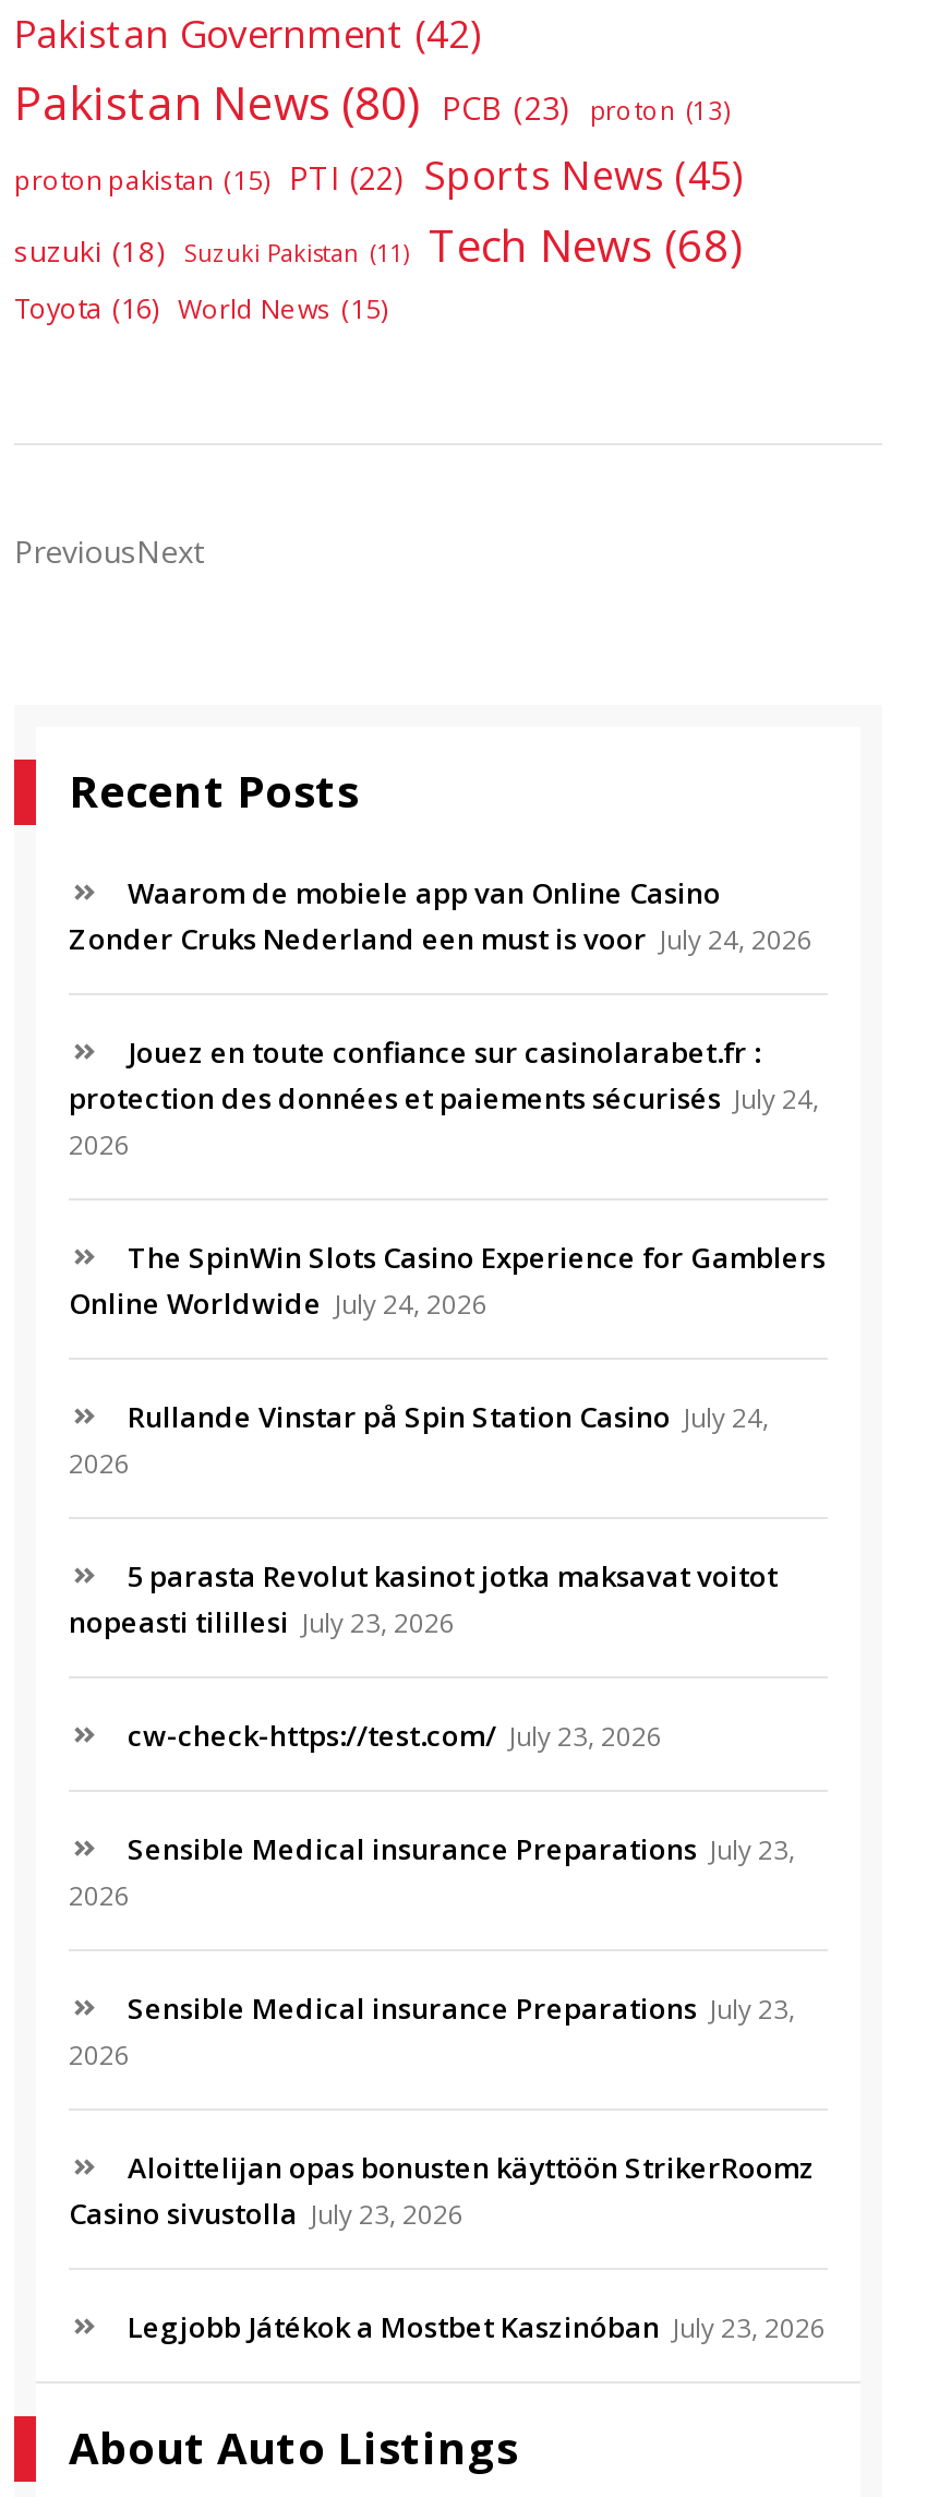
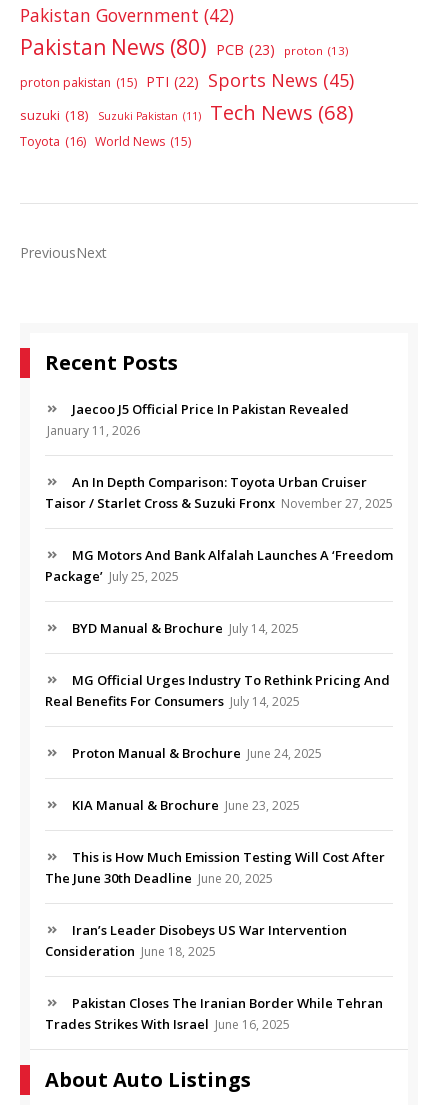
[69,873,812,958] Waarom de mobiele app van Online Casino | Zonder Cruks Nederland een must is voor July 24, 2026 -> [47,400,349,439] Jaecoo J5 Official Price In Pakistan Revealed | January 11, 2026
[69,1032,819,1163] Jouez en toute confiance sur casinolarabet.fr : | protection des données et paiements sécurisés July 24, | 2026 -> [45,473,393,512] An In Depth Comparison: Toyota Urban Cruiser | Taisor / Starlet Cross & Suzuki Fronx November 27, 2025
[69,1237,826,1322] The SpinWin Slots Casino Experience for Gamblers | Online Worldwide July 24, 2026 -> [45,546,393,585] MG Motors And Bank Alfalah Launches A ‘Freedom | Package’ July 25, 2025
[69,1397,769,1482] Rullande Vinstar på Spin Station Casino July 24, | 2026 -> [72,619,299,637] BYD Manual & Brochure July 14, 2025
[69,1556,778,1641] 5 parasta Revolut kasinot jotka maksavat voitot | nopeasti tilillesi July 23, 2026 -> [45,671,390,710] MG Official Urges Industry To Rethink Pricing And | Real Benefits For Consumers July 14, 2025
[128,1715,662,1755] cw-check-https://test.com/ July 23, 2026 -> [72,744,322,762] Proton Manual & Brochure June 24, 2025
[69,1829,795,1914] Sensible Medical insurance Preparations July 23, | 2026 -> [72,796,300,814] KIA Manual & Brochure June 23, 2025
[69,1988,795,2073] Sensible Medical insurance Preparations July 23, | 2026 -> [45,848,385,887] This is How Much Emission Testing Will Cost After | The June 30th Deadline June 20, 2025
[69,2148,815,2233] Aloittelijan opas bonusten käyttöön StrikerRoomz | Casino sivustolla July 23, 2026 -> [45,921,347,960] Iran’s Leader Disobeys US War Intervention | Consideration June 18, 2025
[128,2307,826,2346] Legjobb Játékok a Mostbet Kaszinóban July 23, 2026 -> [45,994,383,1033] Pakistan Closes The Iranian Border While Tehran | Trades Strikes With Israel June 16, 2025

